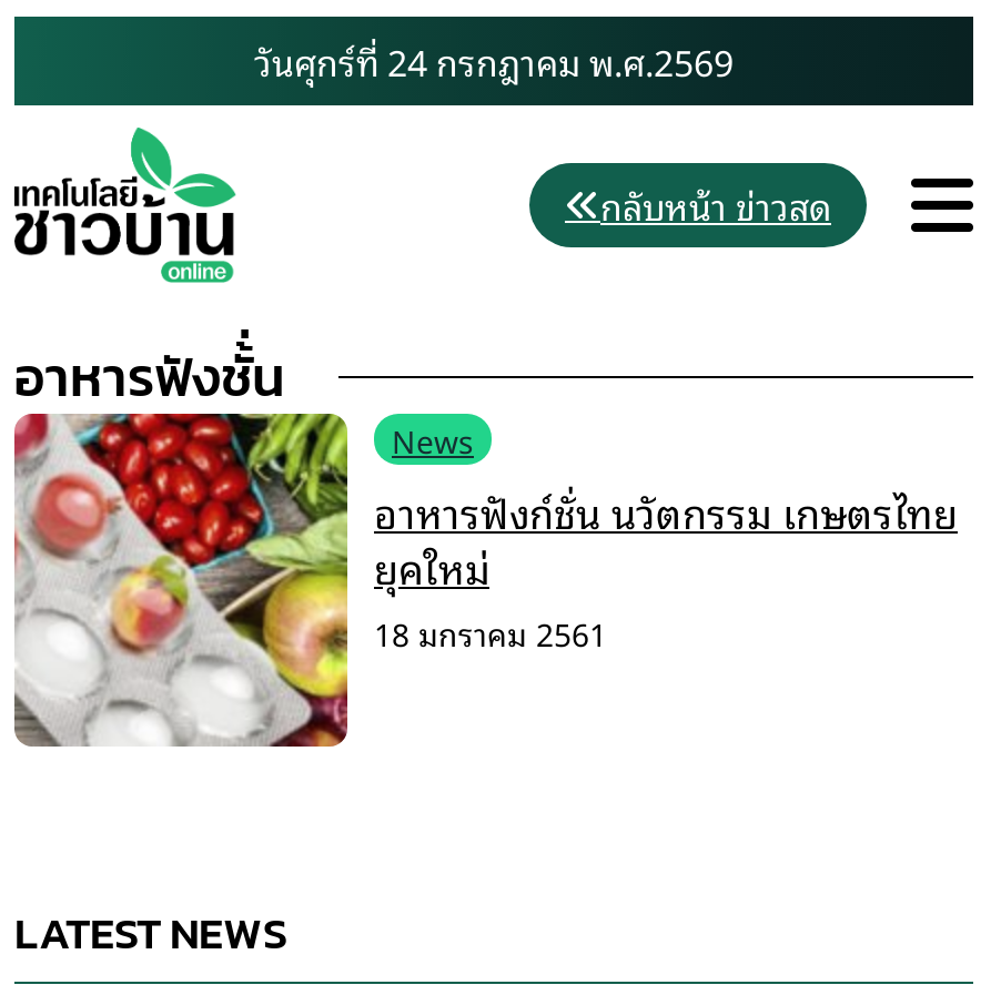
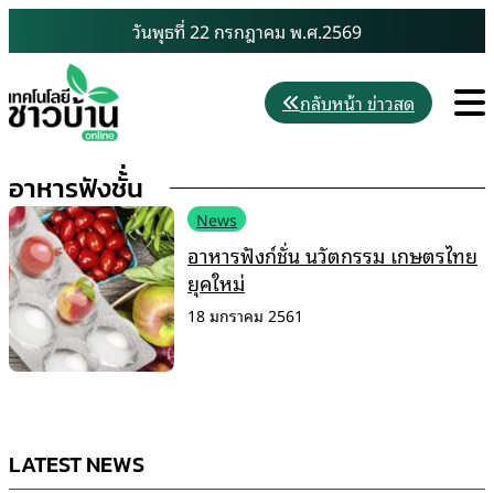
[254,32,734,90] วันศุกร์ที่ 24 กรกฎาคม พ.ศ.2569 -> [132,17,362,45] วันพุธที่ 22 กรกฎาคม พ.ศ.2569

